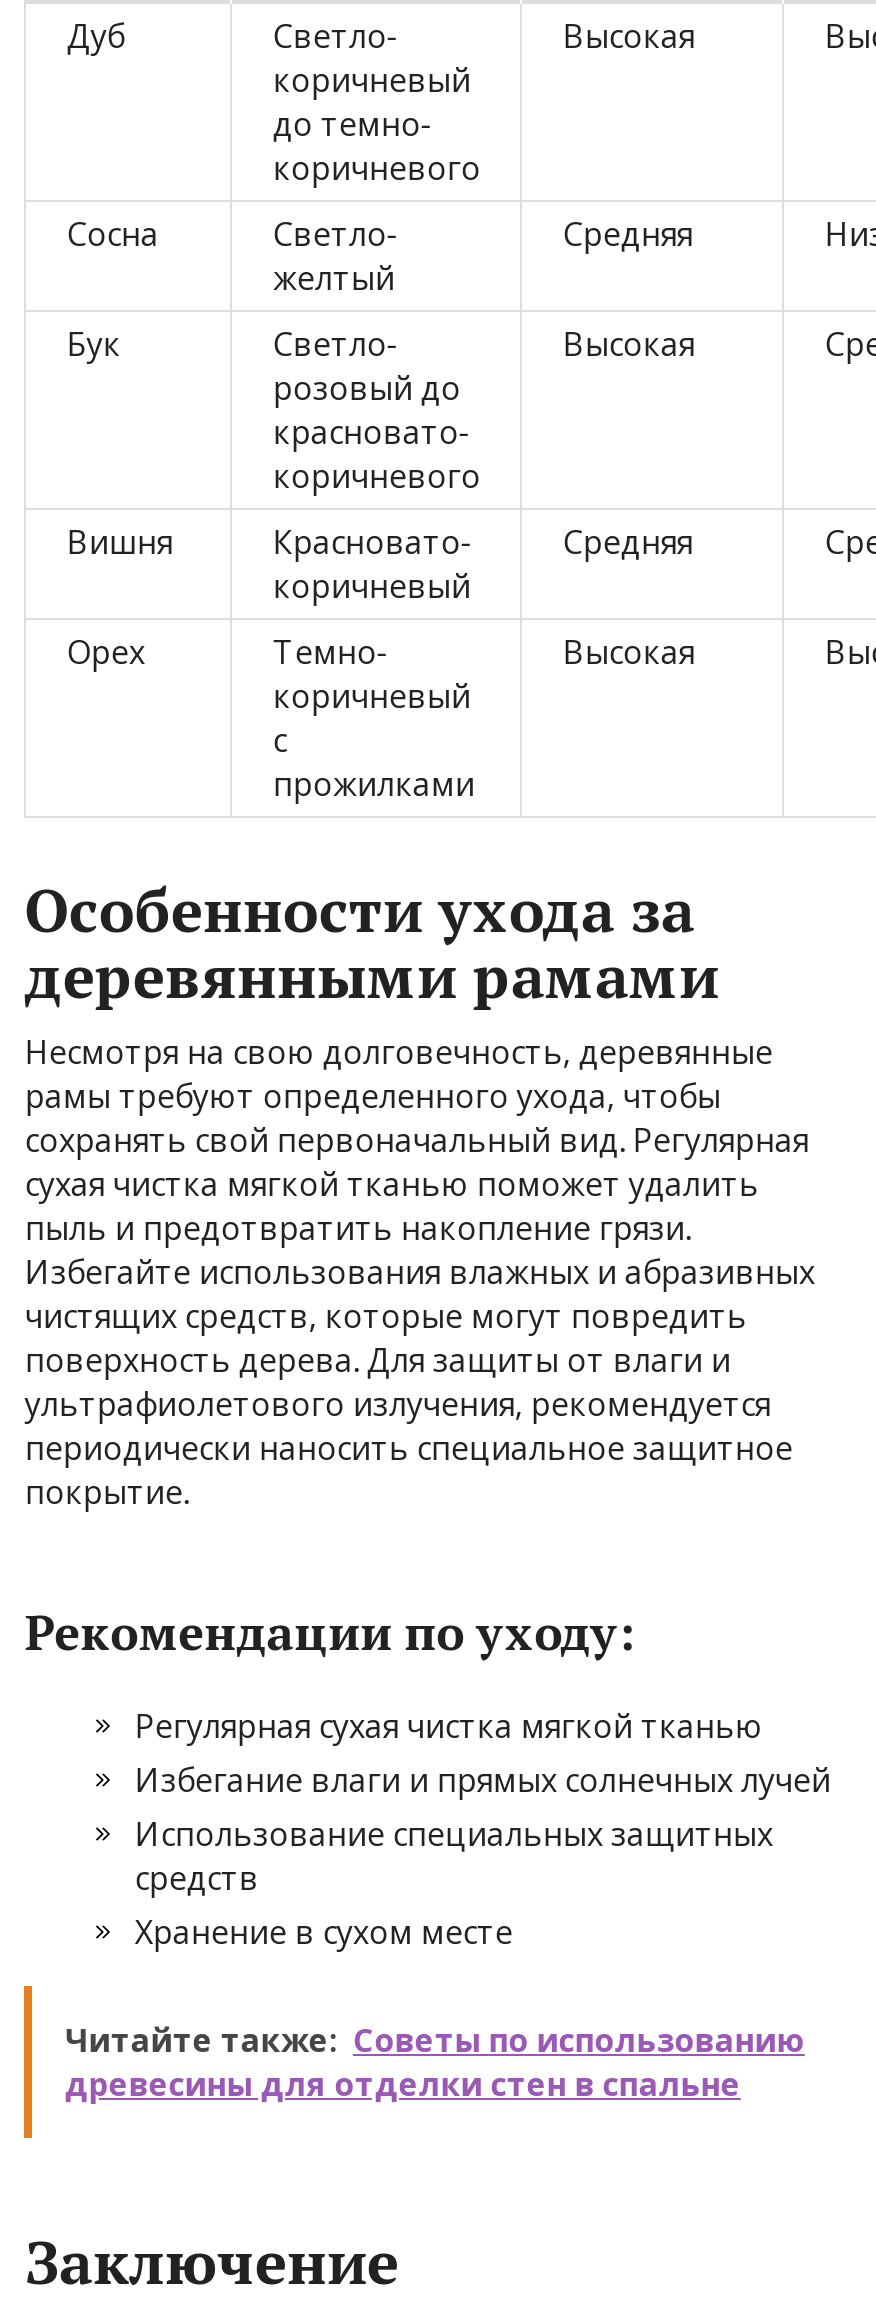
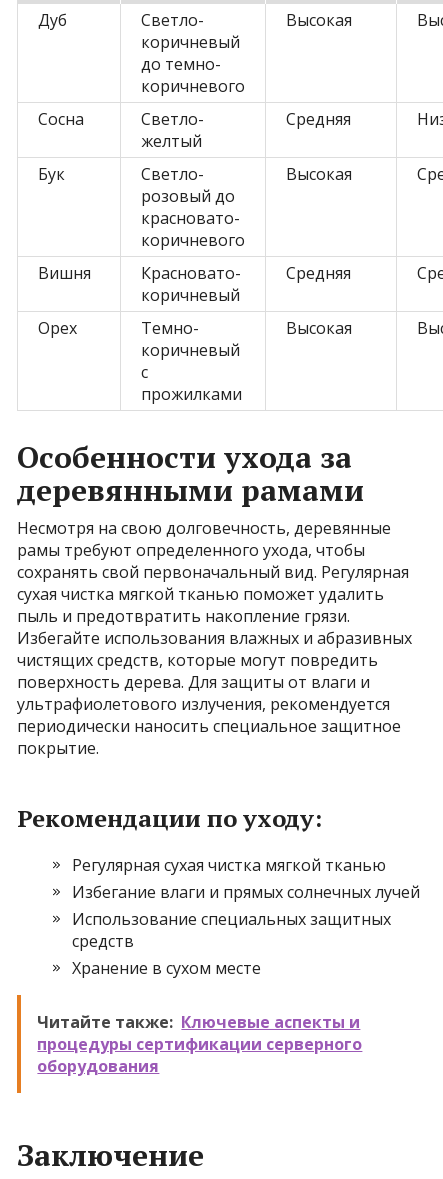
[65,2019,805,2107] Читайте также: Советы по использованию | древесины для отделки стен в спальне -> [37,1011,362,1077] Читайте также: Ключевые аспекты и | процедуры сертификации серверного | оборудования

